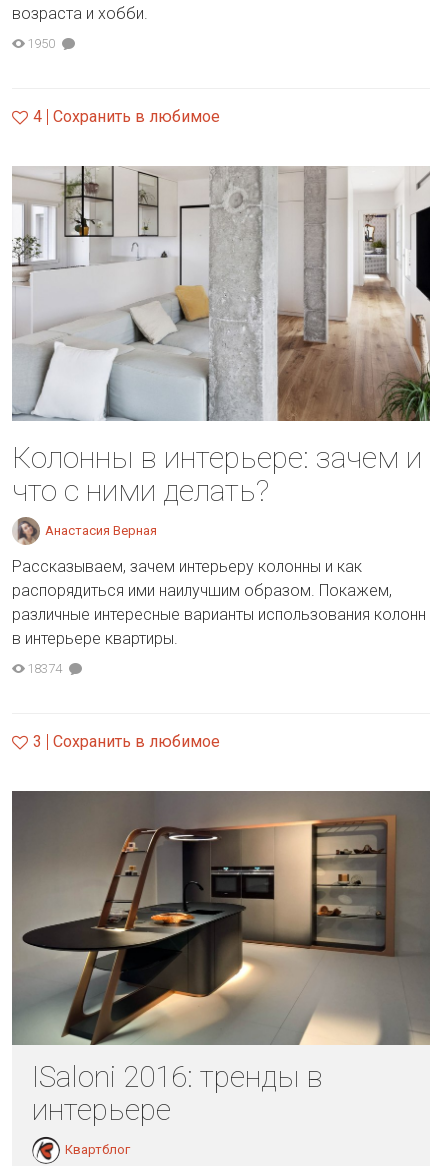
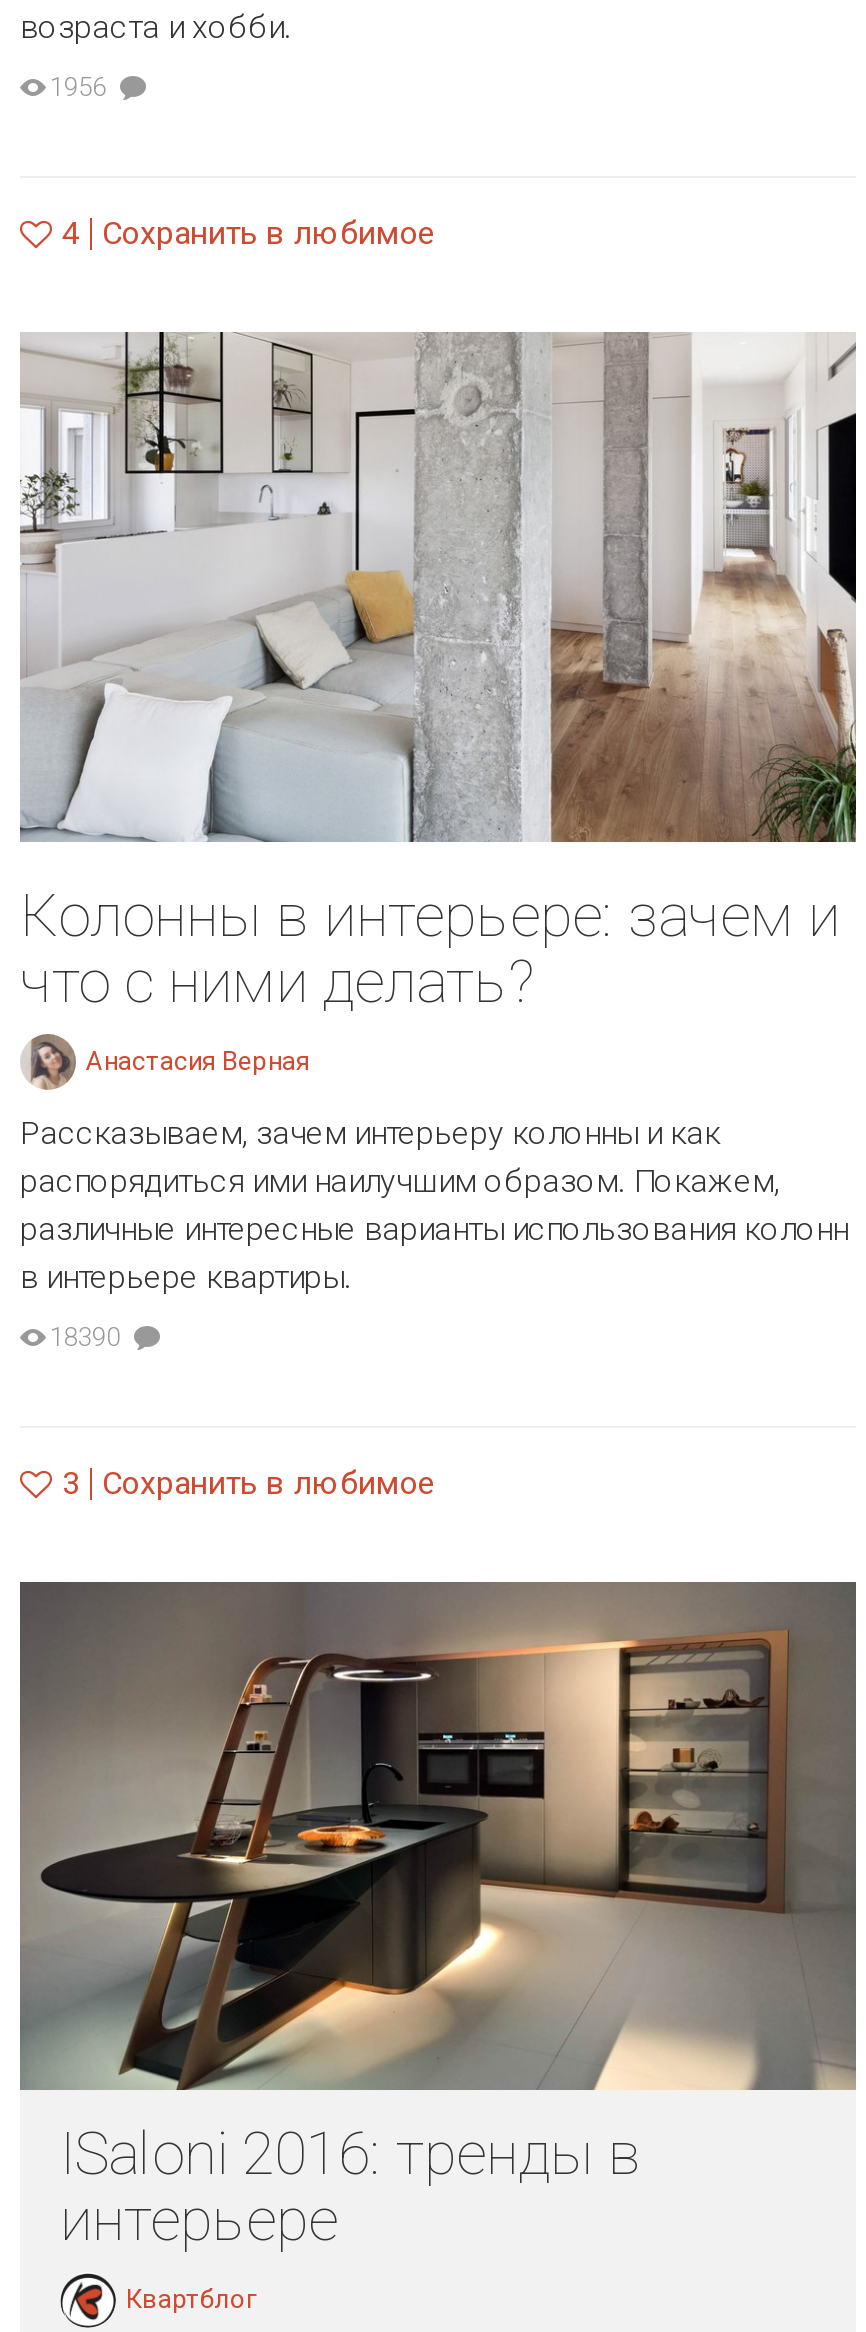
[27,36,55,51] 1950 -> [50,72,106,102] 1956
[27,661,62,676] 18374 -> [50,1321,120,1351] 18390

